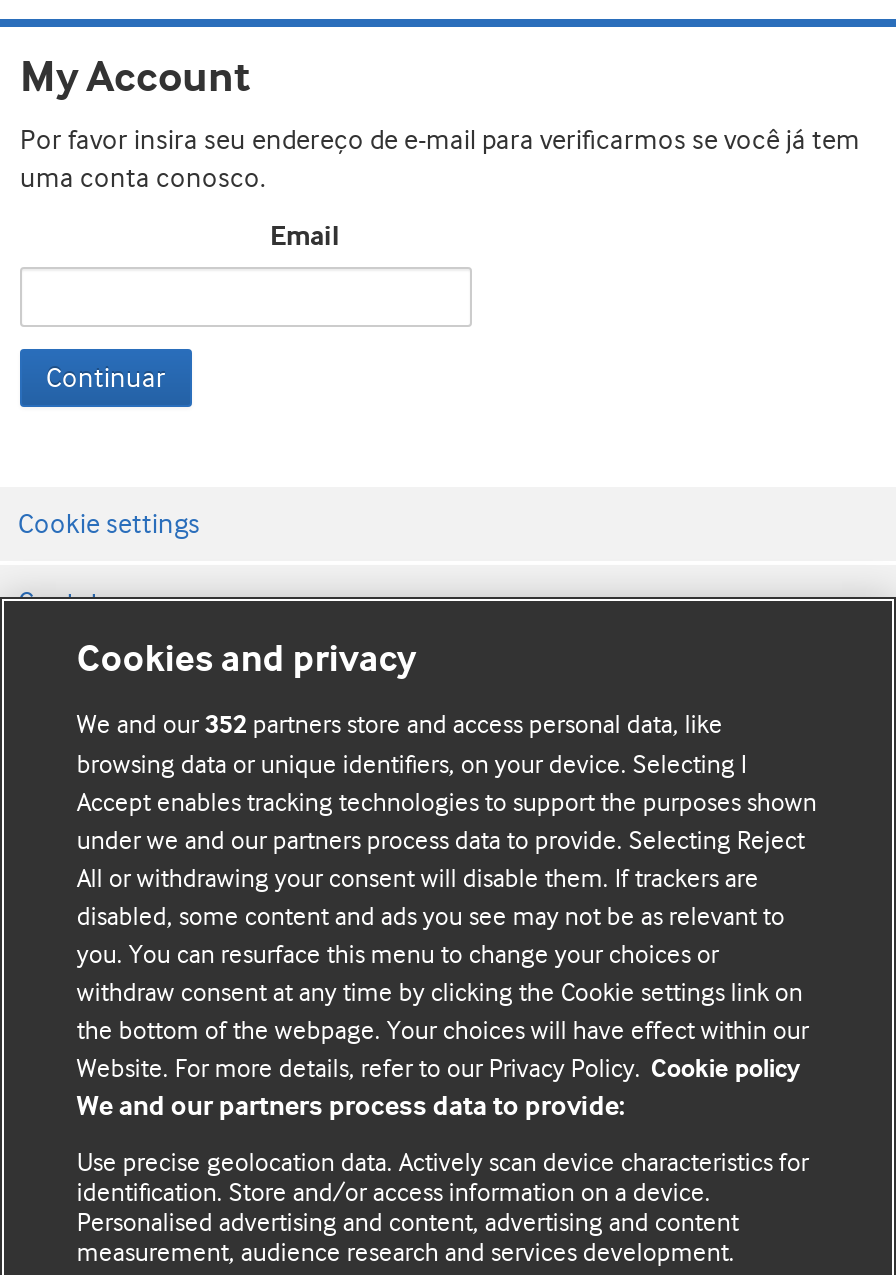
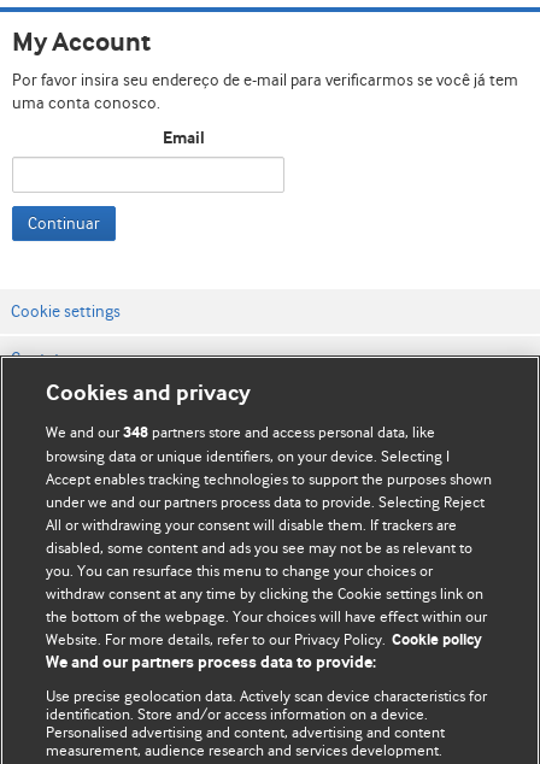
[77,709,723,741] We and our 352 partners store and access personal data, like -> [46,423,436,442] We and our 348 partners store and access personal data, like

